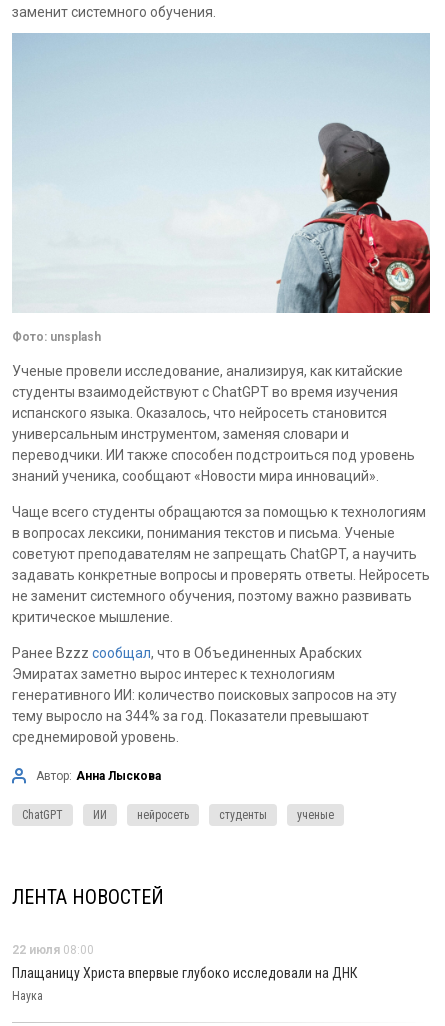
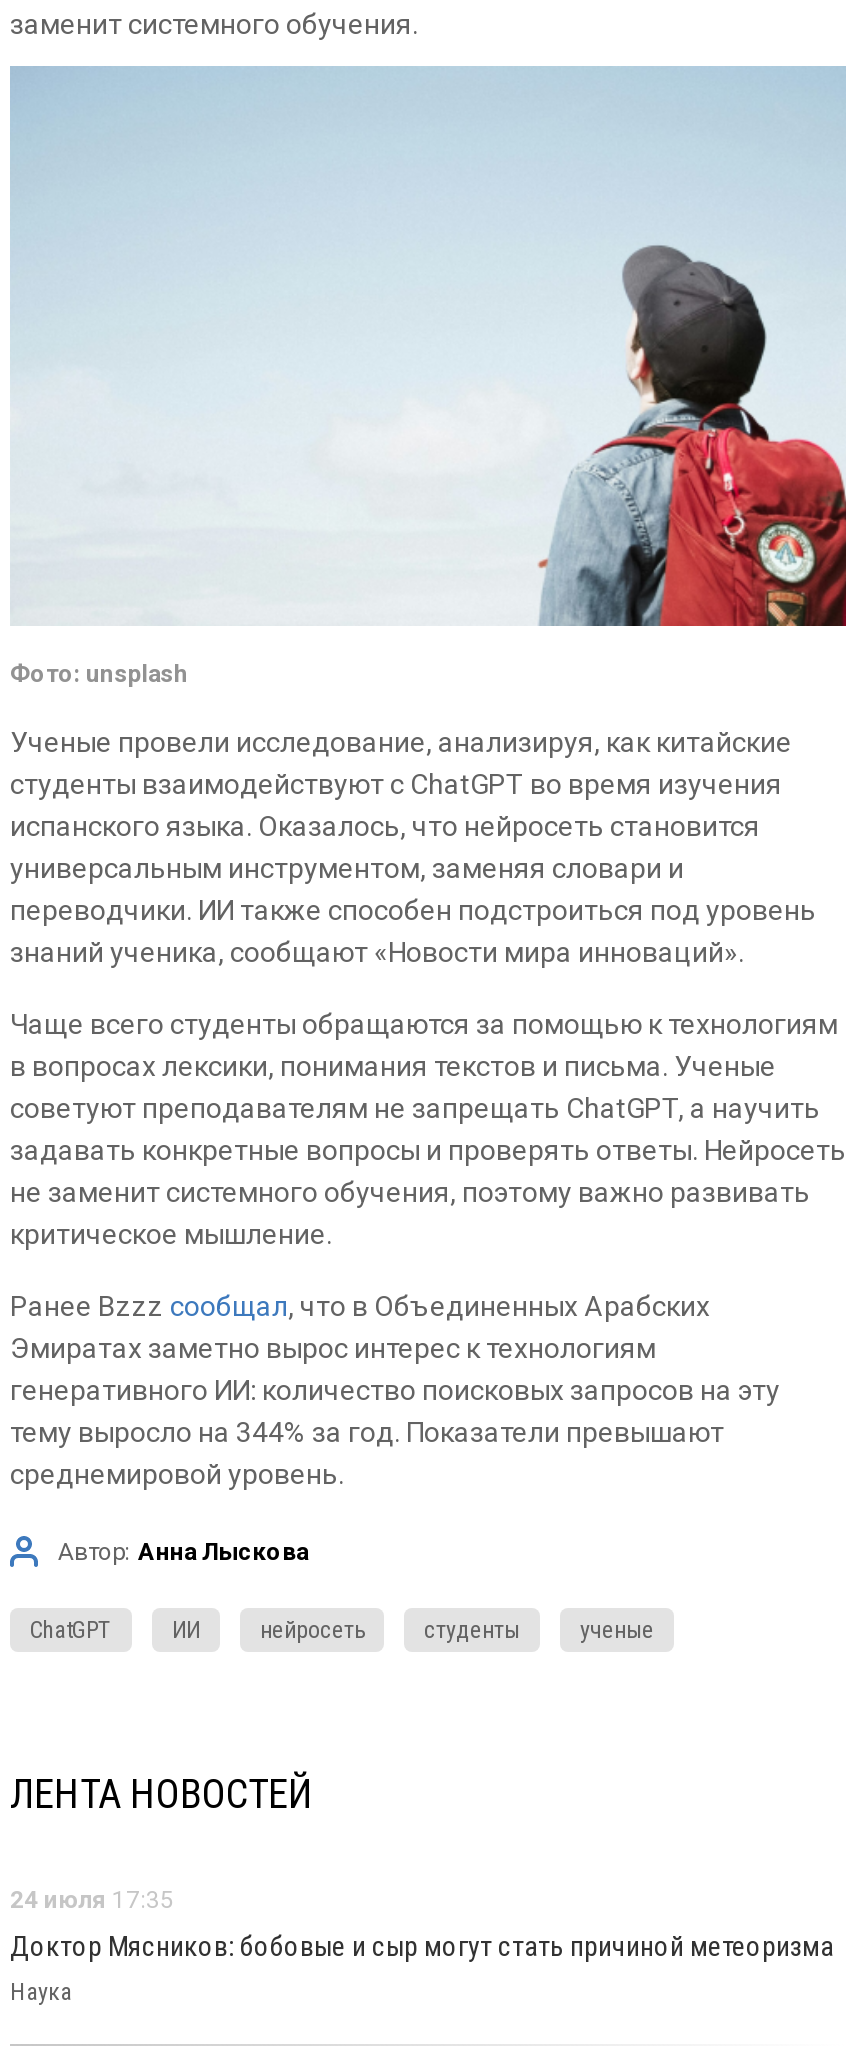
[12,943,94,957] 22 июля 08:00 -> [10,1886,174,1914] 24 июля 17:35
[12,965,357,981] Плащаницу Христа впервые глубоко исследовали на ДНК -> [10,1930,834,1962] Доктор Мясников: бобовые и сыр могут стать причиной метеоризма

